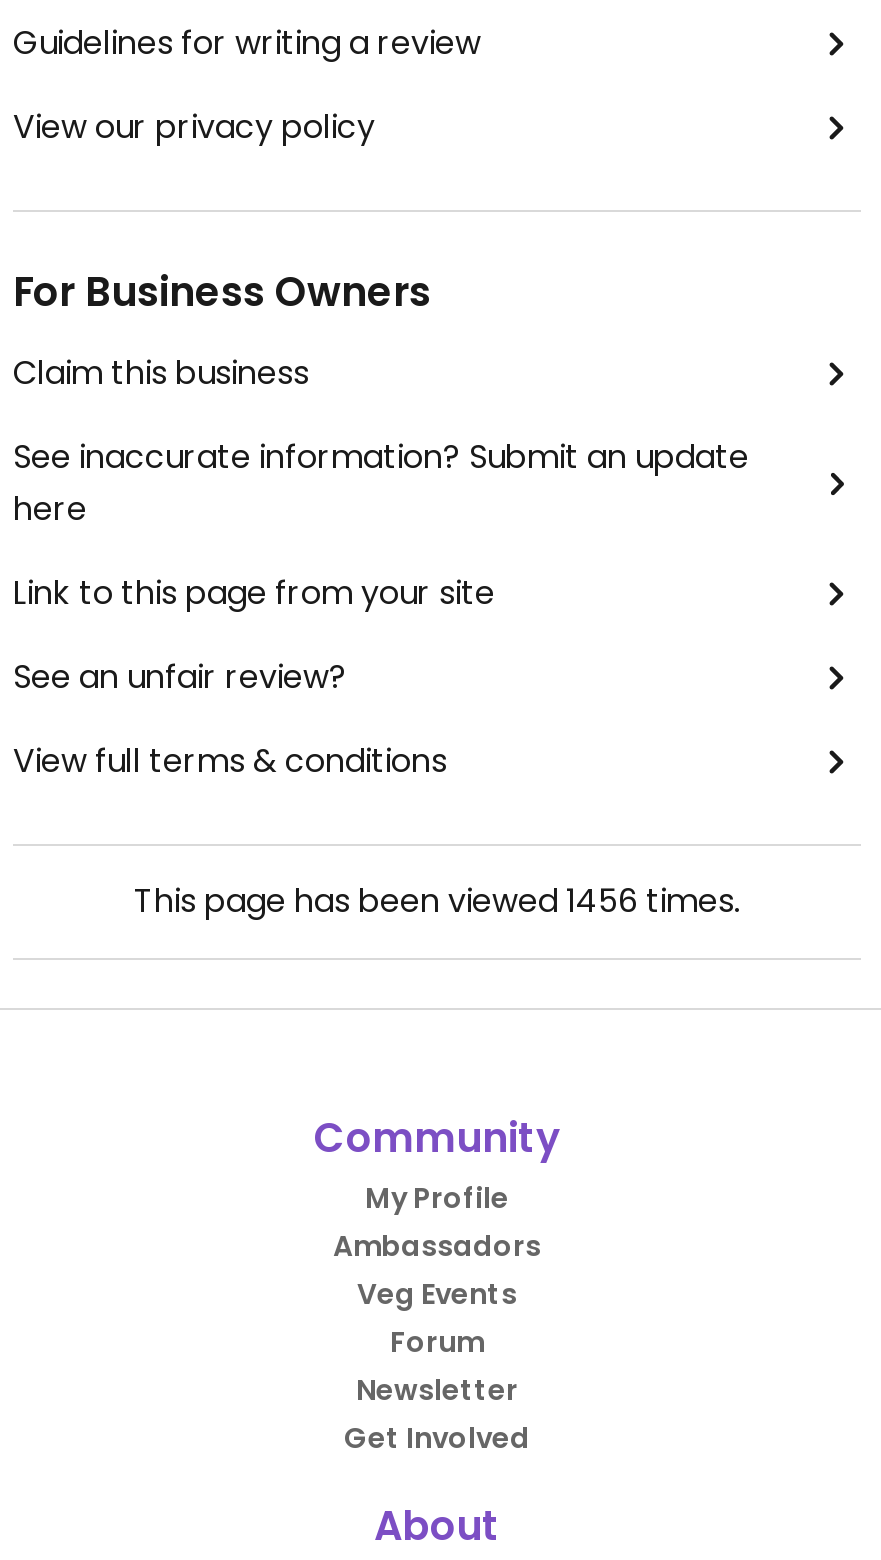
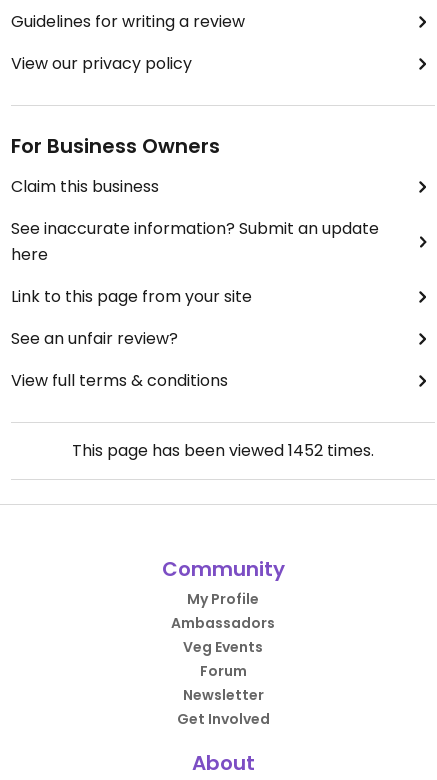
[134,878,740,924] This page has been viewed 1456 times. -> [72,439,374,462] This page has been viewed 1452 times.

